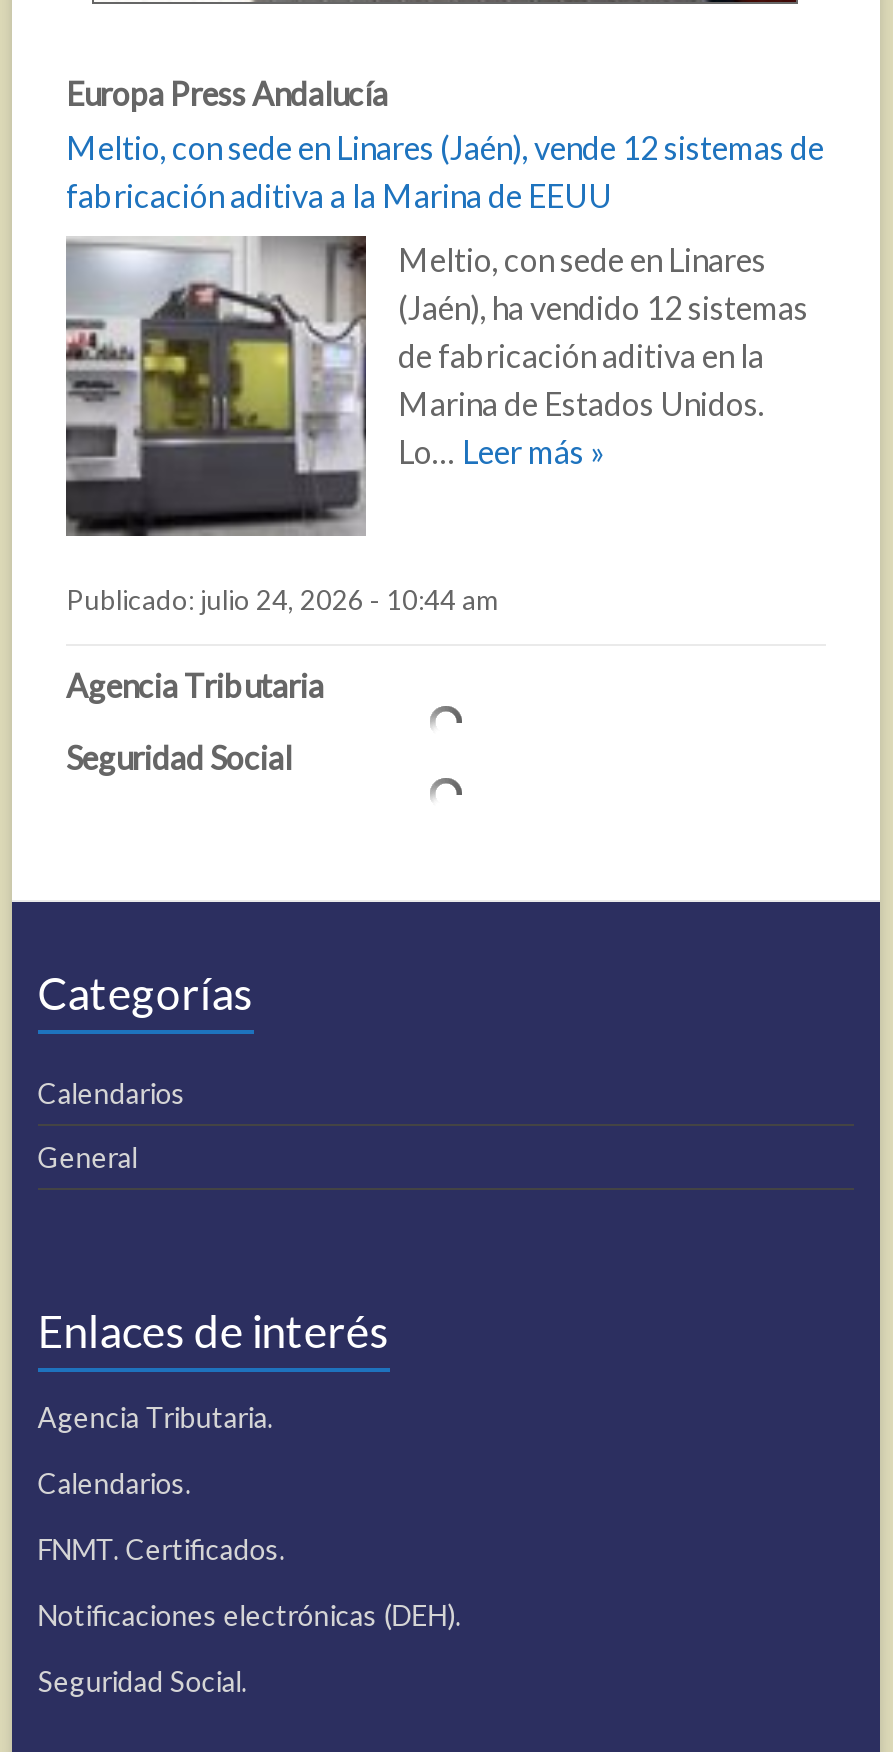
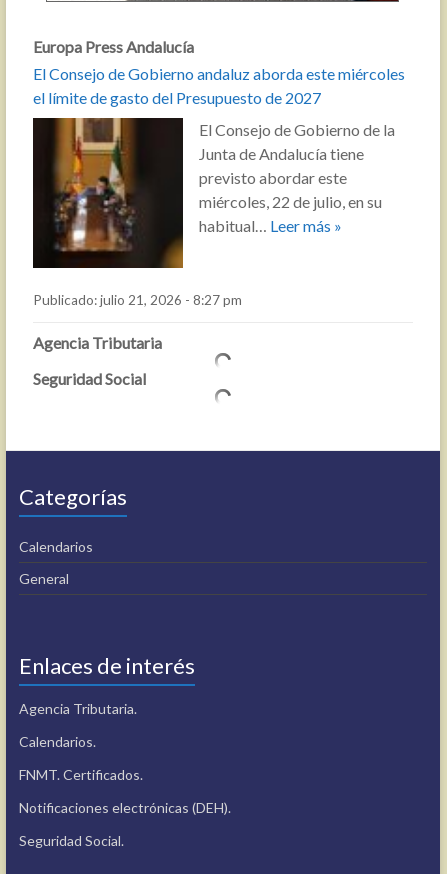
[66,127,824,213] Meltio, con sede en Linares (Jaén), vende 12 sistemas de | fabricación aditiva a la Marina de EEUU -> [33,63,405,106] El Consejo de Gobierno andaluz aborda este miércoles | el límite de gasto del Presupuesto de 2027
[64,234,808,538] [image] | Meltio, con sede en Linares | (Jaén), ha vendido 12 sistemas | de fabricación aditiva en la | Marina de Estados Unidos. | Lo… Leer más » -> [32,117,395,269] [image] | El Consejo de Gobierno de la | Junta de Andalucía tiene | previsto abordar este | miércoles, 22 de julio, en su | habitual… Leer más »
[66,585,498,617] Publicado: julio 24, 2026 - 10:44 am -> [33,292,242,308] Publicado: julio 21, 2026 - 8:27 pm

